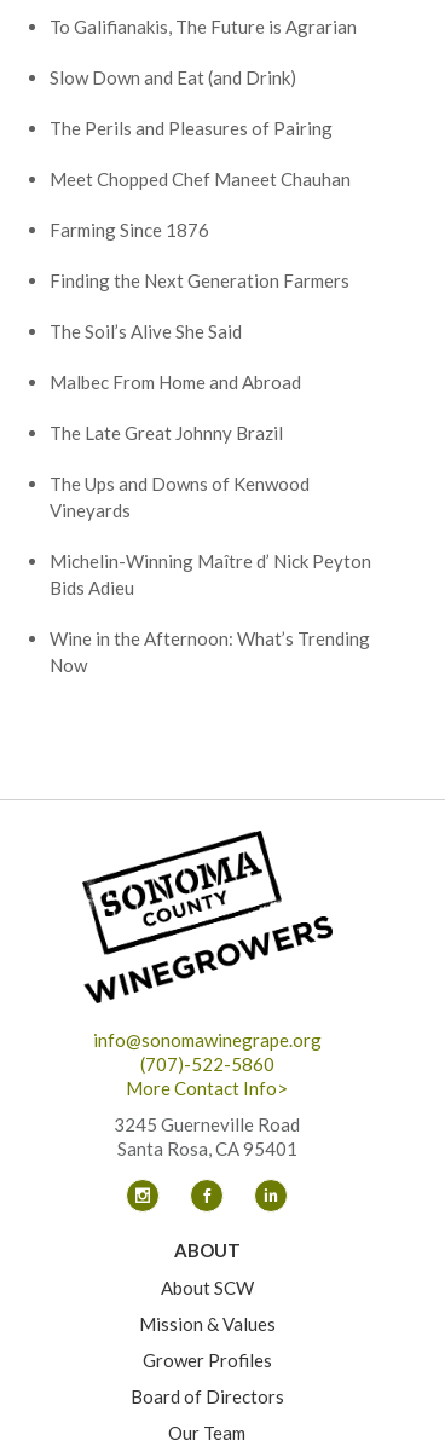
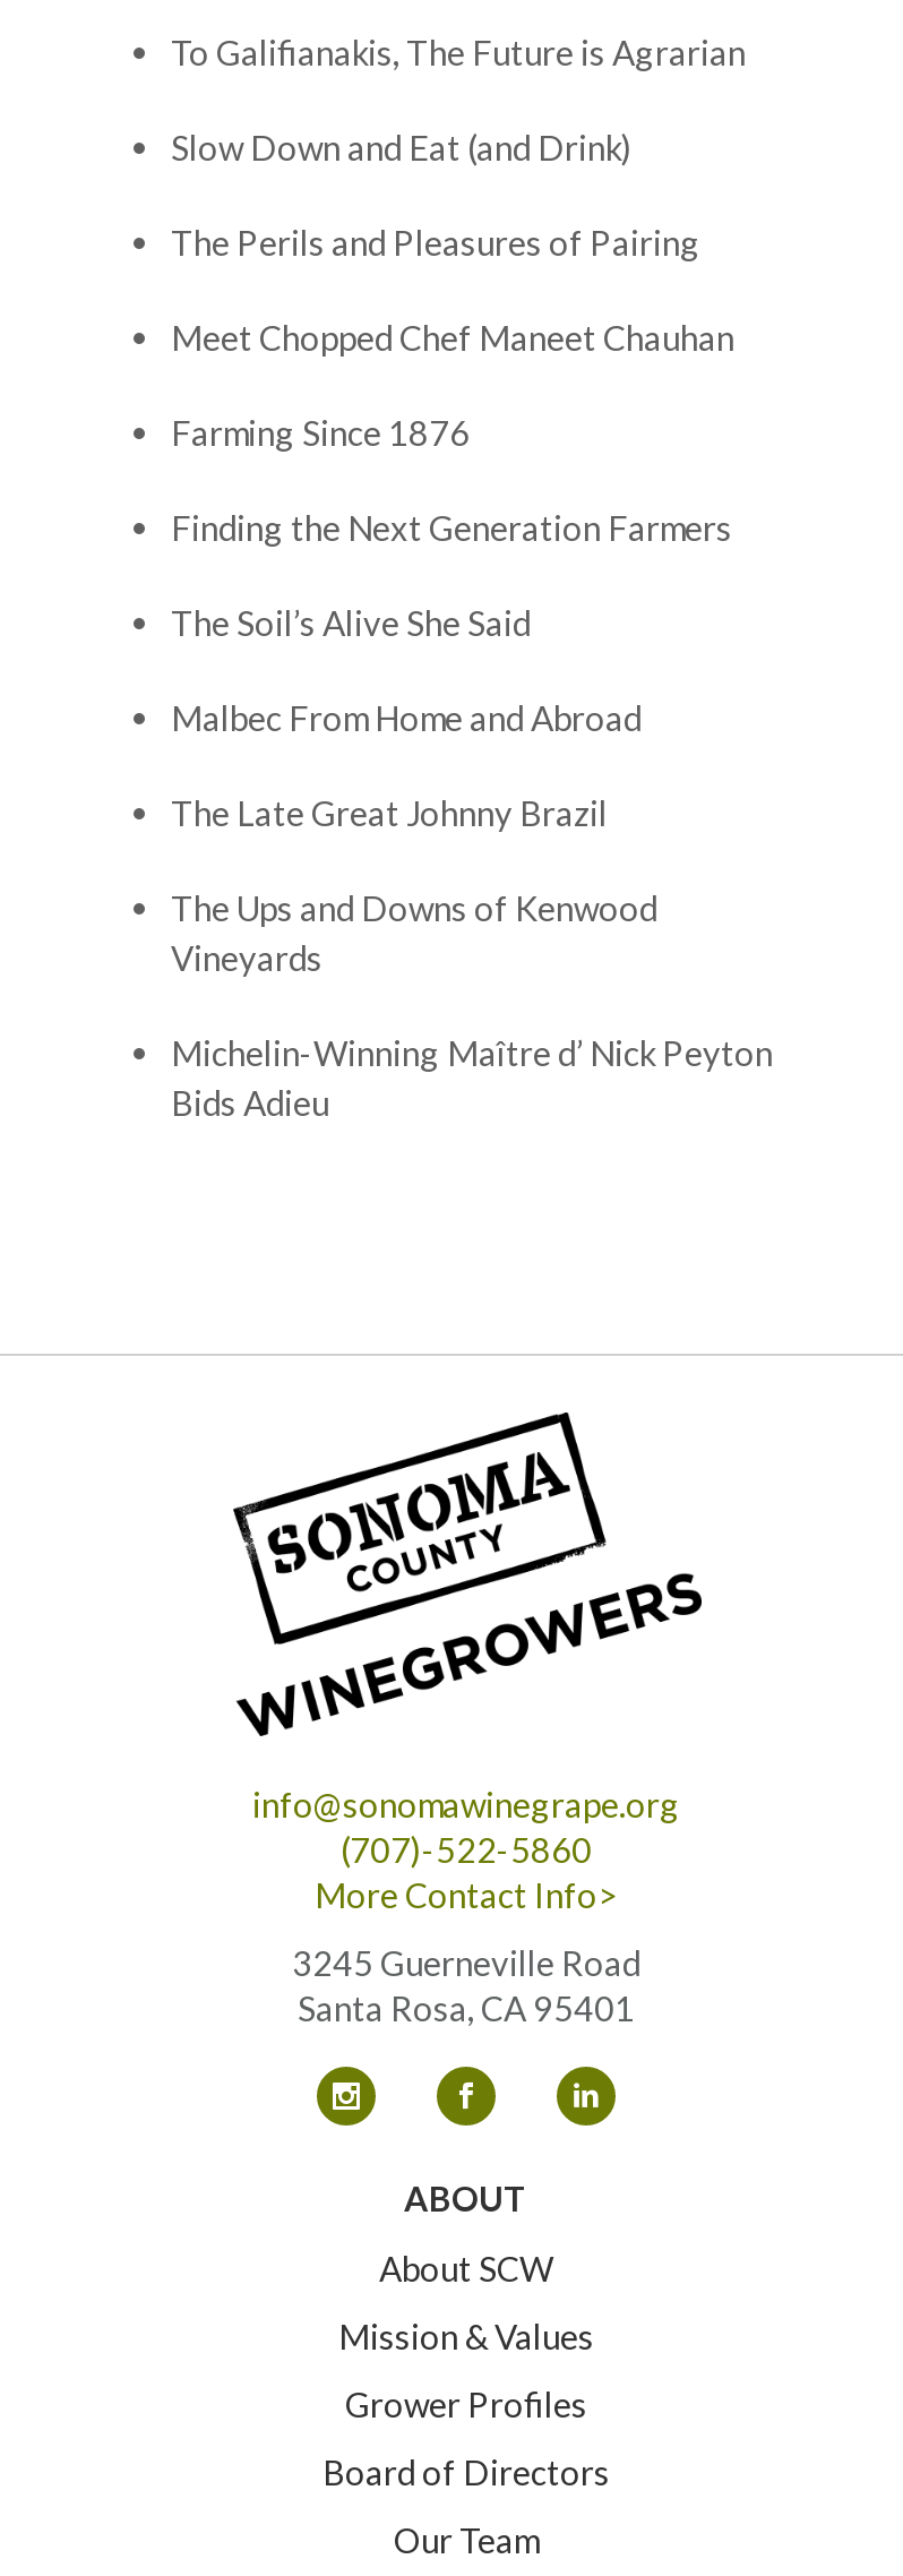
[49,627,369,676] Wine in the Afternoon: What’s Trending | Now -> none

